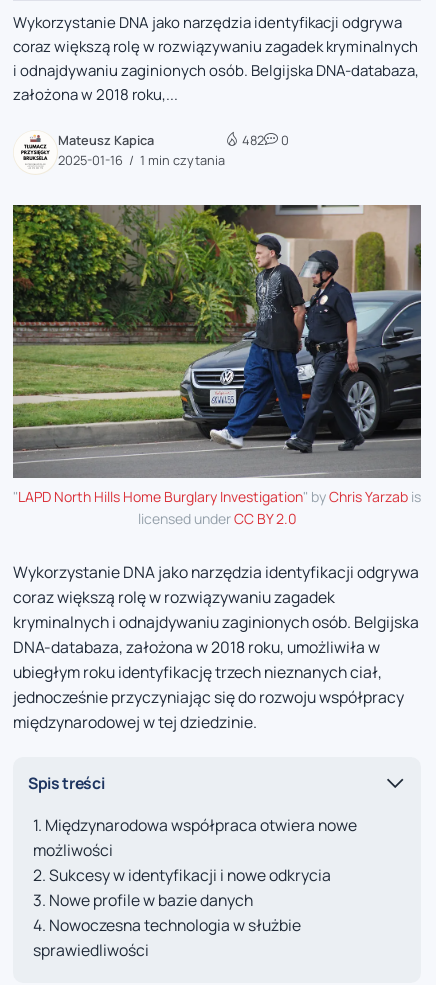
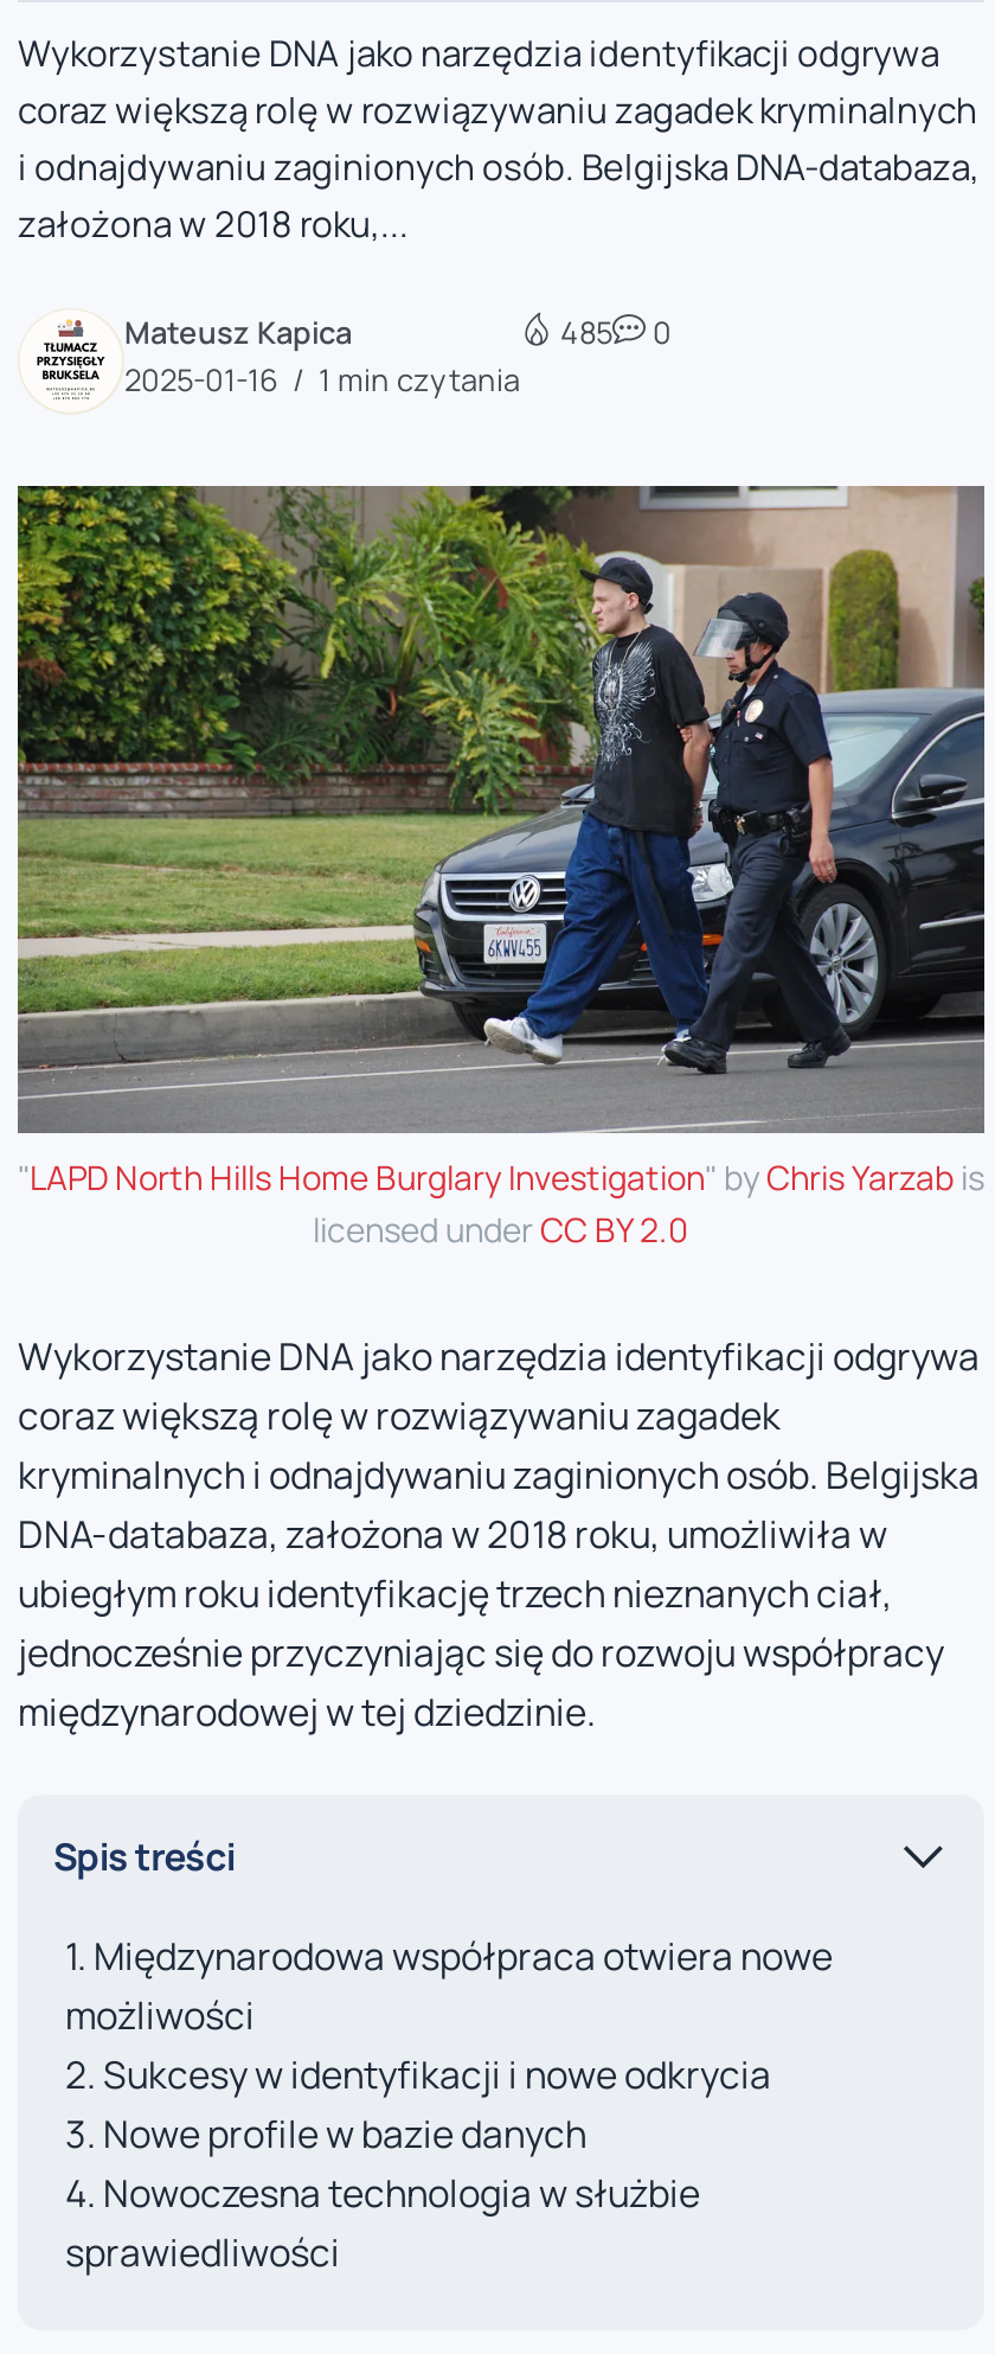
[242,131,289,149] 482 0 -> [560,310,672,353] 485 0

